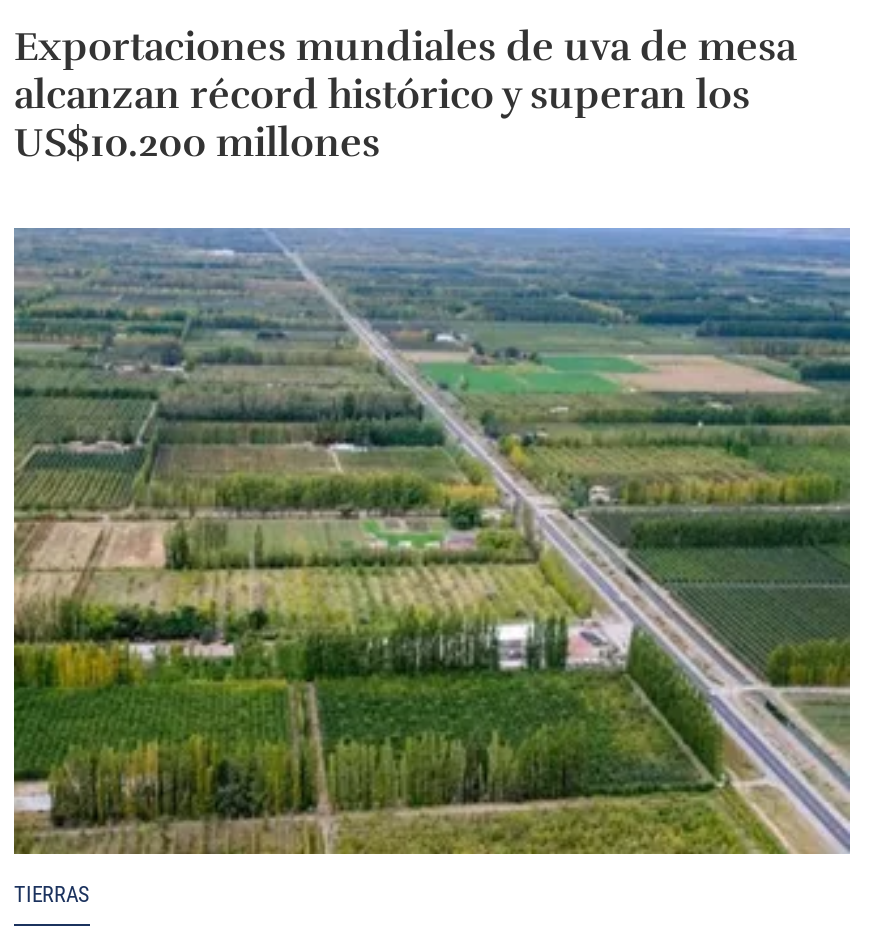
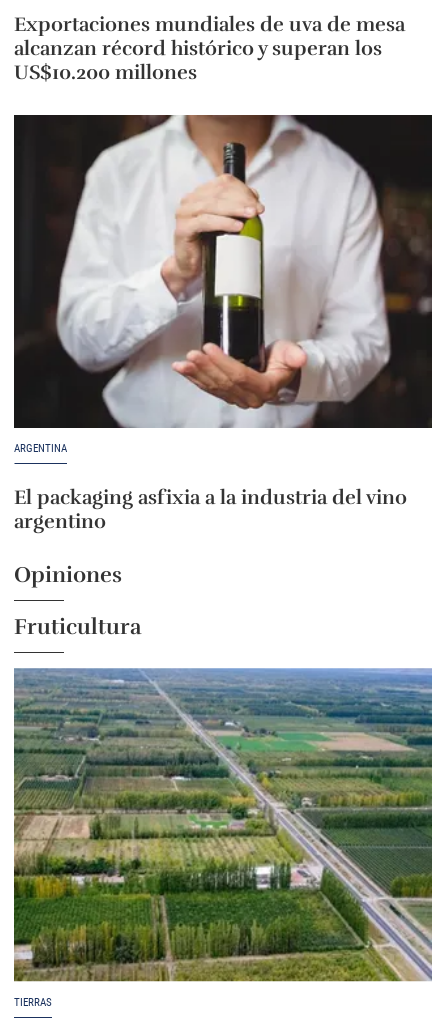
none -> [13,114,433,640] [image] | ARGENTINA | El packaging asfixia a la industria del vino | argentino | Opiniones | Fruticultura

